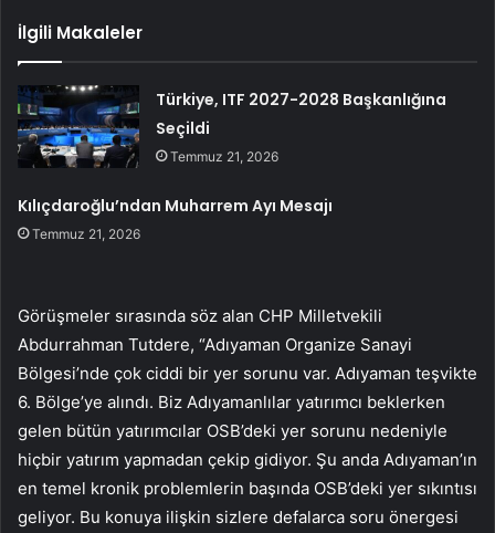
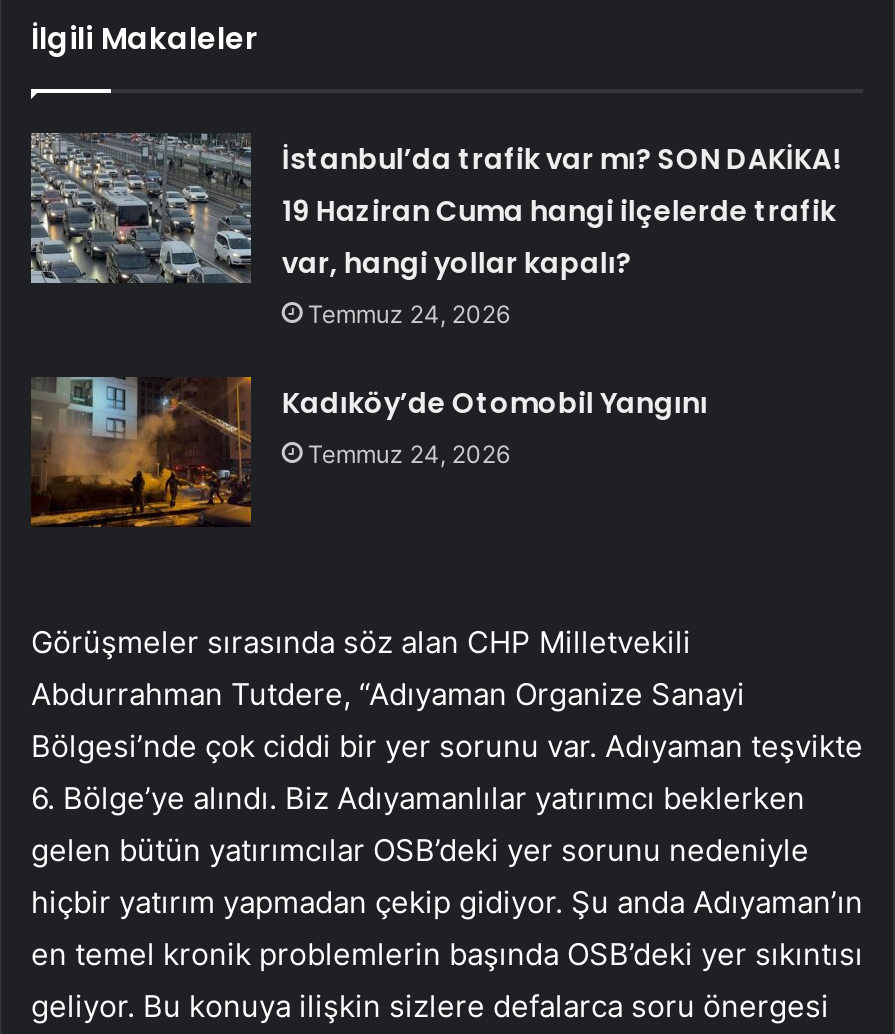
[18,85,447,168] [image] | Türkiye, ITF 2027-2028 Başkanlığına | Seçildi | Temmuz 21, 2026 -> [29,131,840,330] [image] | İstanbul’da trafik var mı? SON DAKİKA! | 19 Haziran Cuma hangi ilçelerde trafik | var, hangi yollar kapalı? | Temmuz 24, 2026
[18,195,333,243] Kılıçdaroğlu’ndan Muharrem Ayı Mesajı | Temmuz 21, 2026 -> [282,384,708,470] Kadıköy’de Otomobil Yangını | Temmuz 24, 2026

